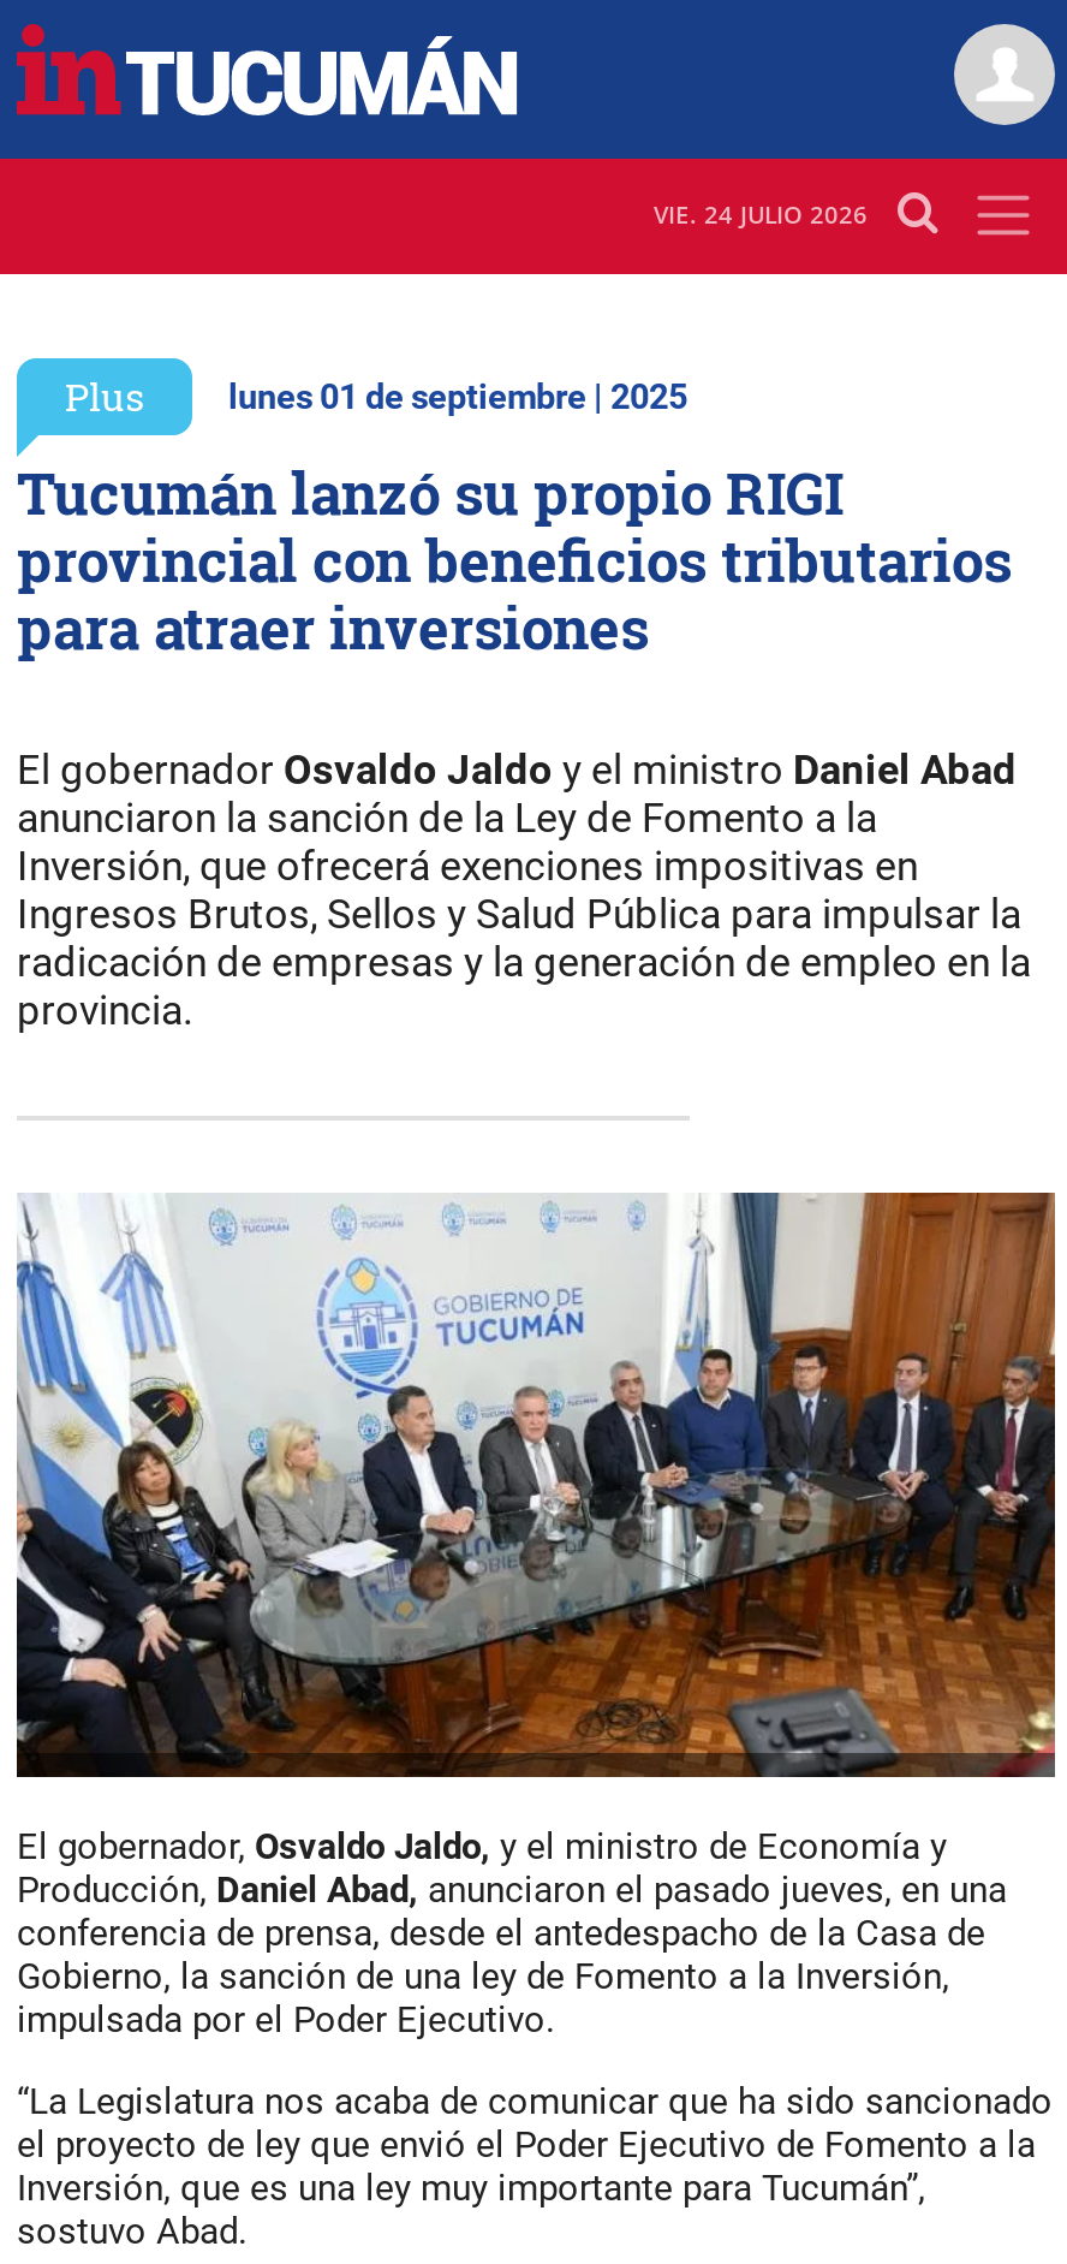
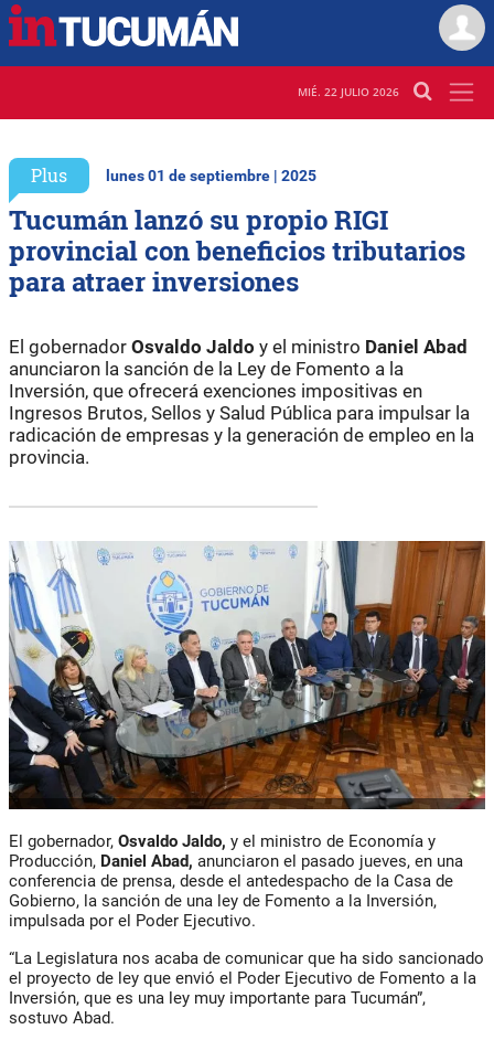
[654,198,868,232] VIE. 24 JULIO 2026 -> [298,84,399,100] MIÉ. 22 JULIO 2026

